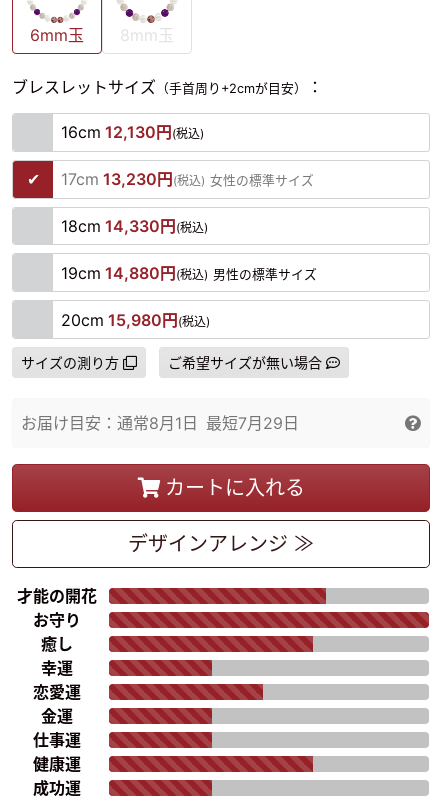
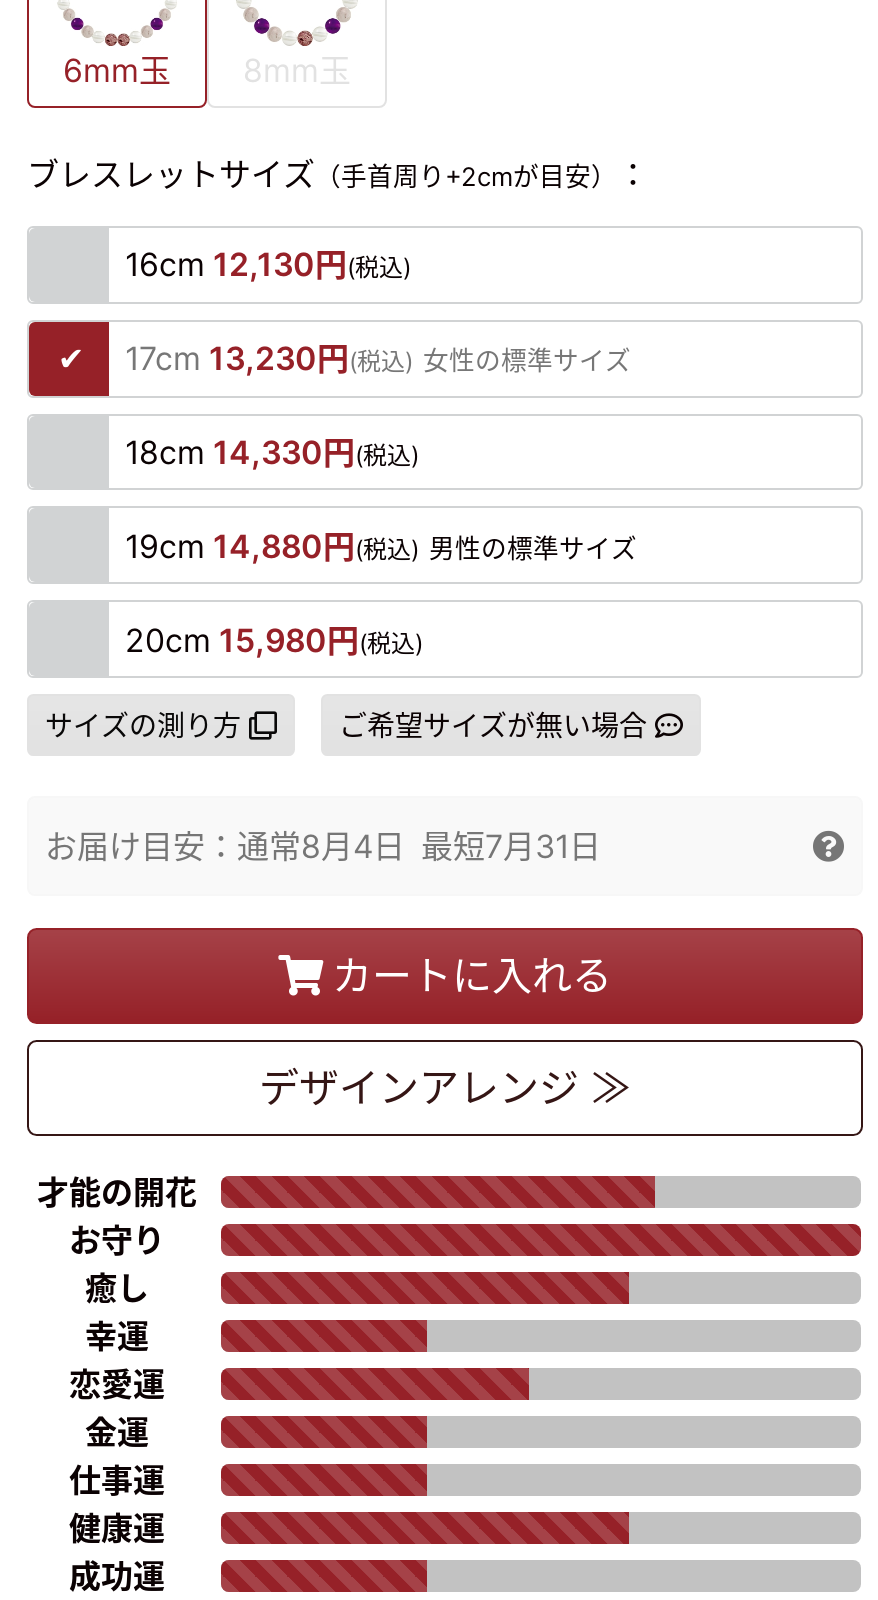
[21,413,299,433] お届け目安：通常8月1日最短7月29日 -> [45,826,601,866] お届け目安：通常8月4日最短7月31日

